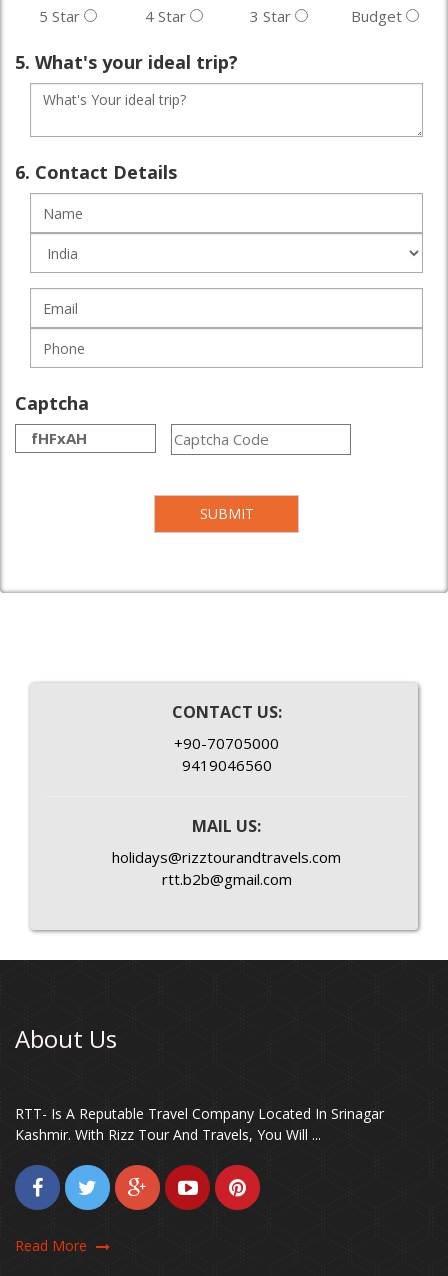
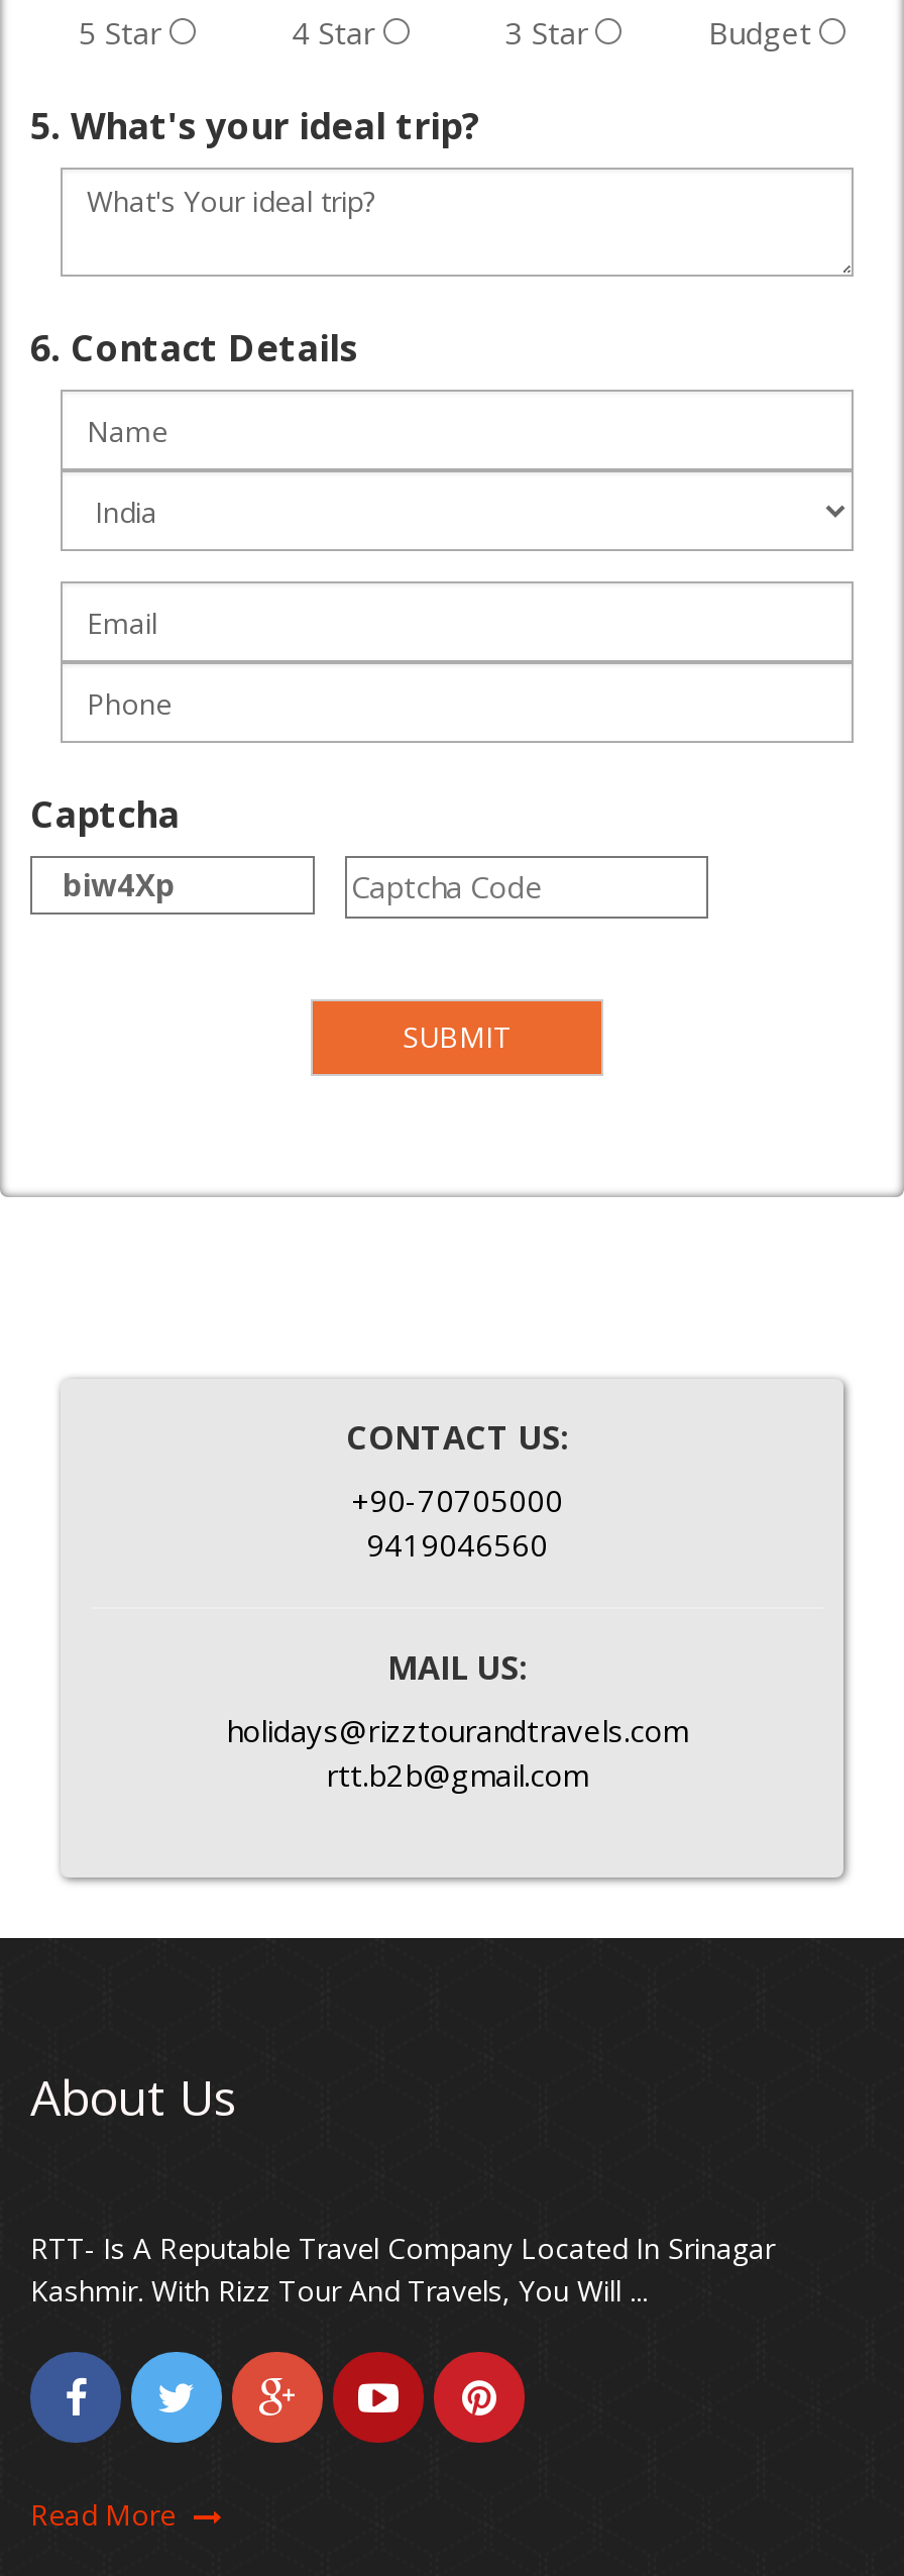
[31,428,87,448] fHFxAH -> [63,864,176,905] biw4Xp

